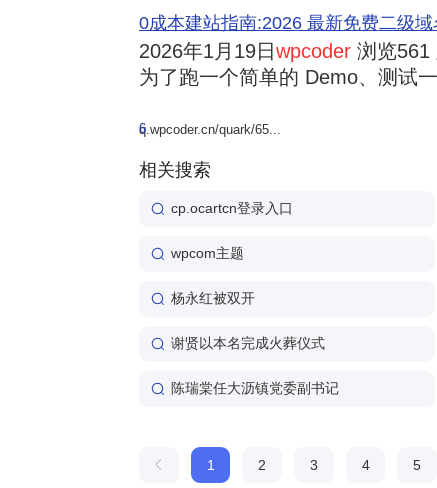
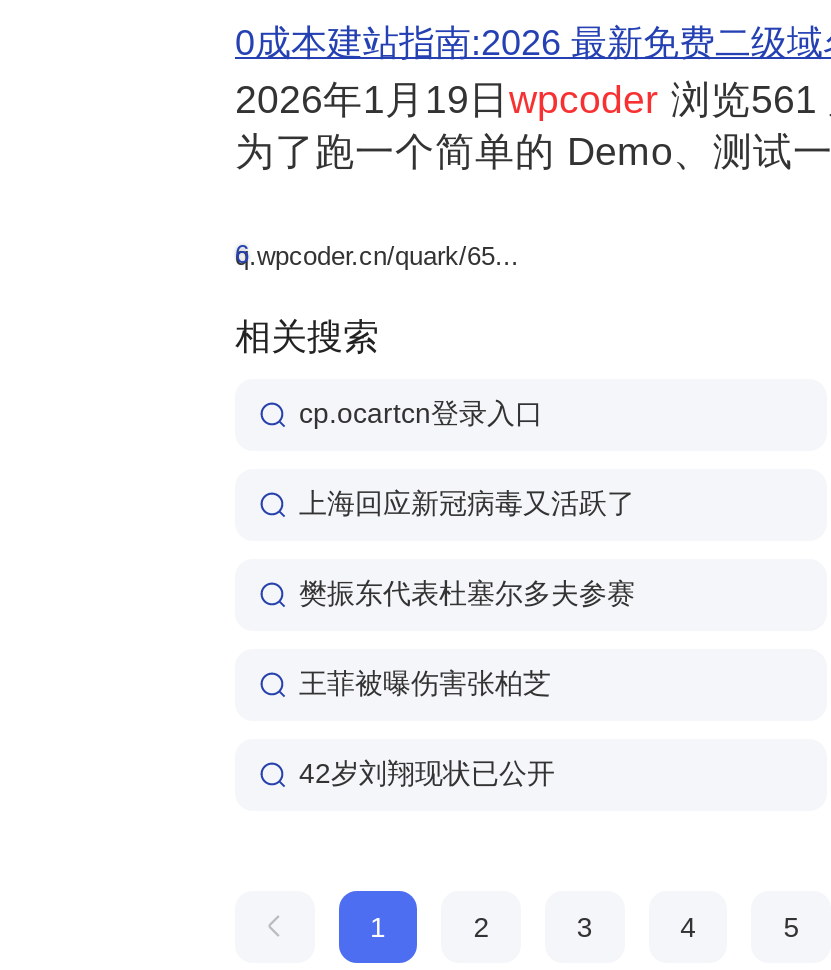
[171,245,244,261] wpcom主题 -> [299,487,635,519] 上海回应新冠病毒又活跃了
[171,290,255,306] 杨永红被双开 -> [299,577,635,609] 樊振东代表杜塞尔多夫参赛
[171,335,325,351] 谢贤以本名完成火葬仪式 -> [299,667,551,699] 王菲被曝伤害张柏芝
[171,380,339,396] 陈瑞棠任大沥镇党委副书记 -> [299,757,555,789] 42岁刘翔现状已公开

